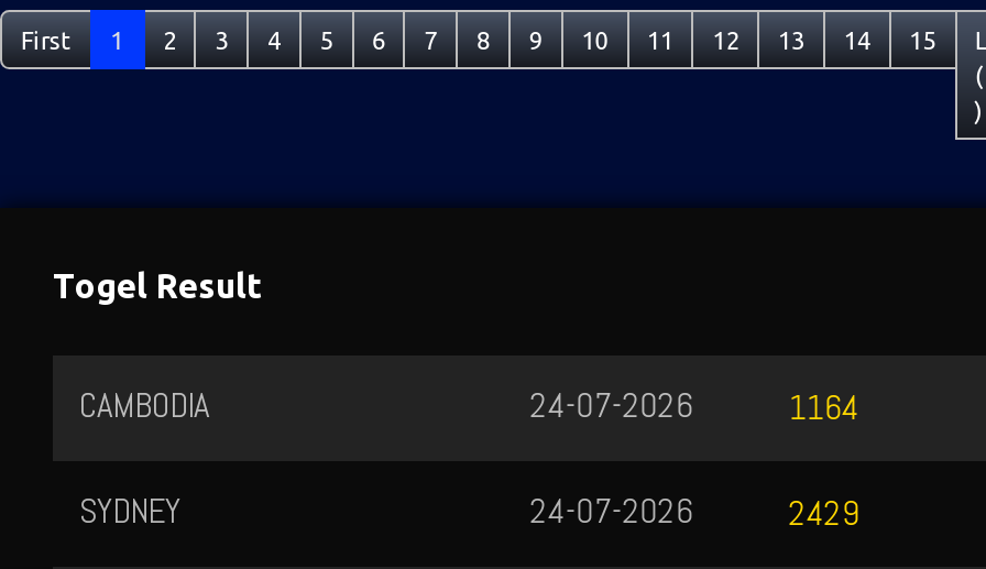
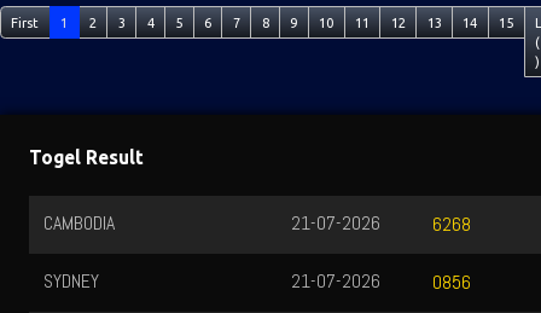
[530,385,693,429] 24-07-2026 -> [291,212,380,236] 21-07-2026
[789,386,859,430] 1164 -> [433,213,471,237] 6268
[530,491,693,535] 24-07-2026 -> [291,270,380,294] 21-07-2026
[789,492,859,536] 2429 -> [433,271,471,295] 0856

